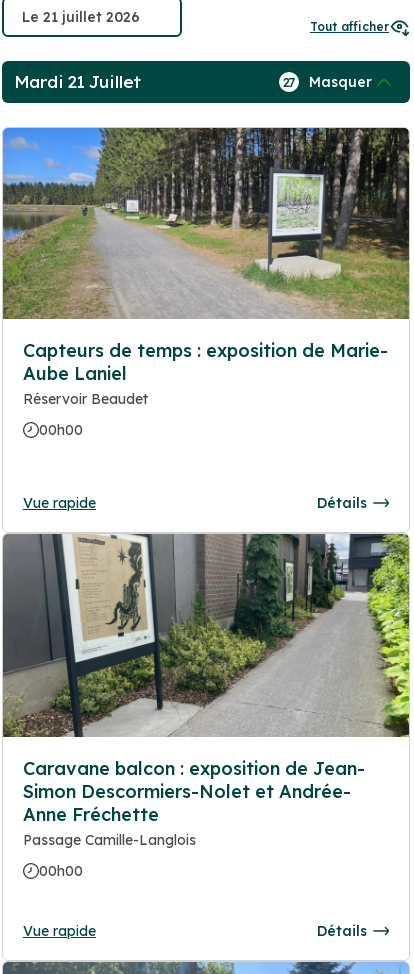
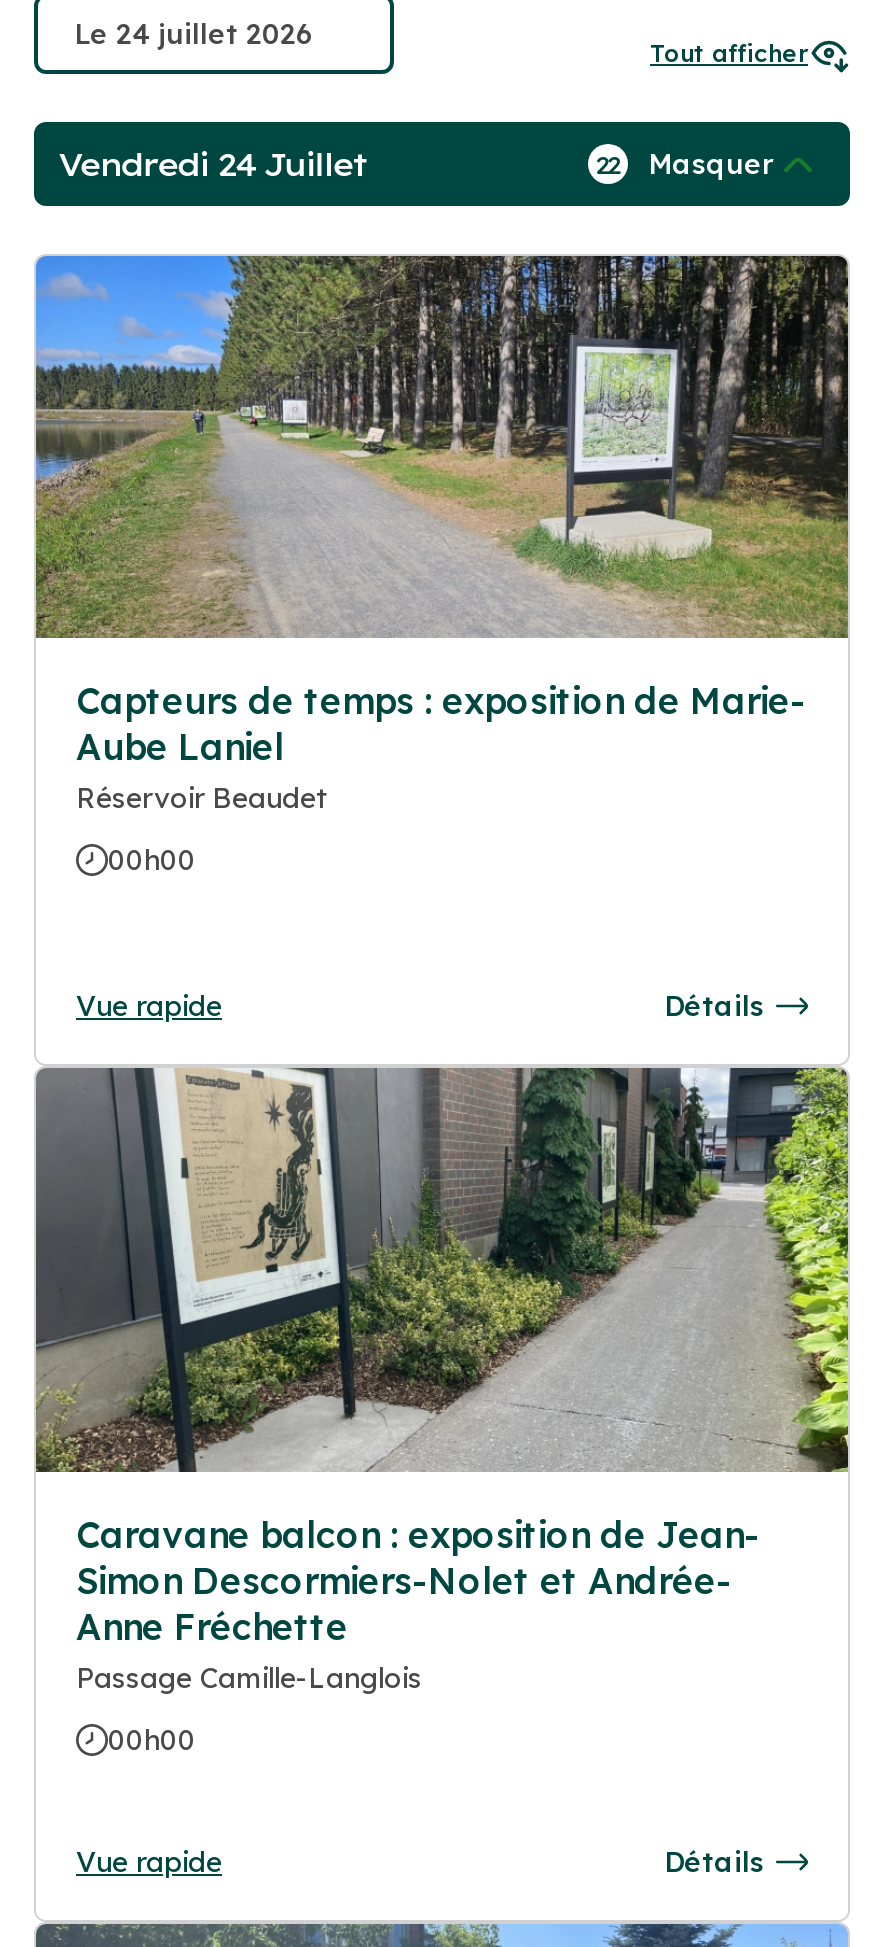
[14,72,140,92] Mardi 21 Juillet -> [58,144,367,184] Vendredi 24 Juillet
[283,73,372,91] 27 Masquer -> [596,146,774,182] 22 Masquer

